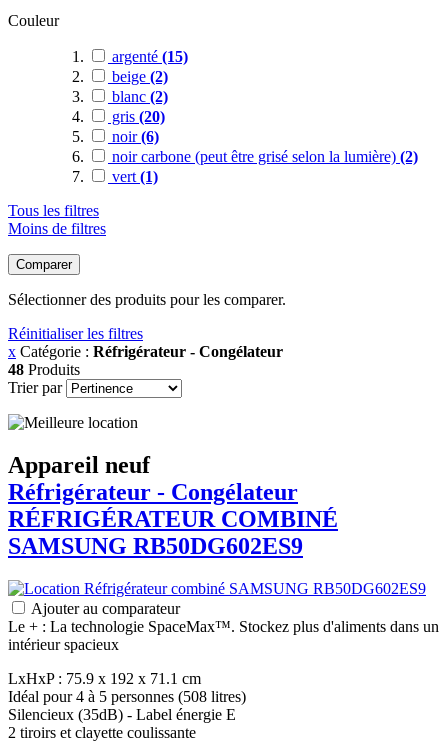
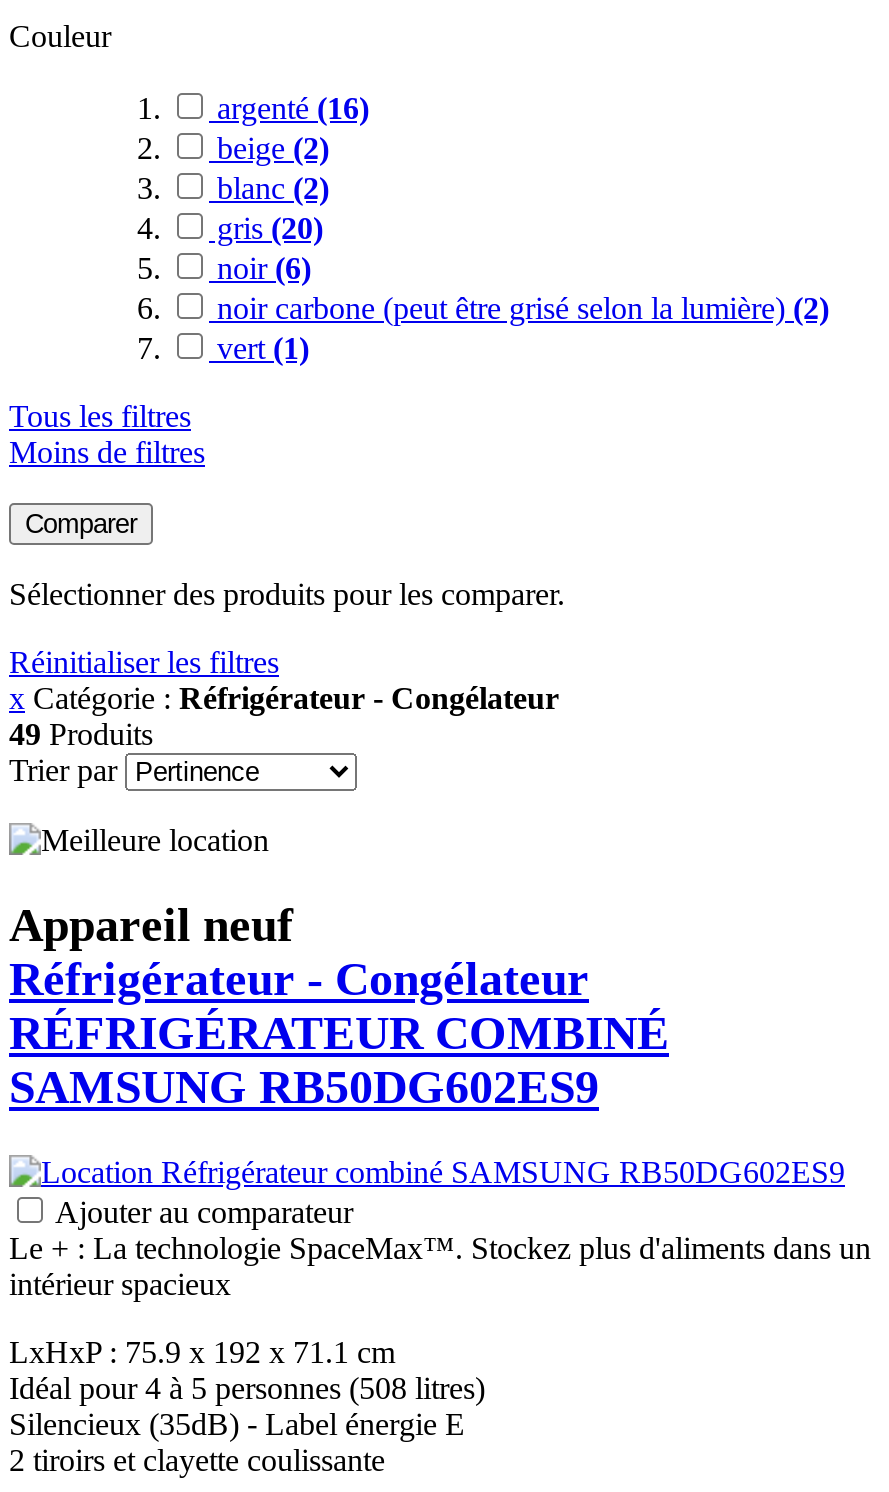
[108,48,188,65] argenté (15) -> [209,91,369,125] argenté (16)
[8,361,80,378] 48 Produits -> [9,717,153,751] 49 Produits

